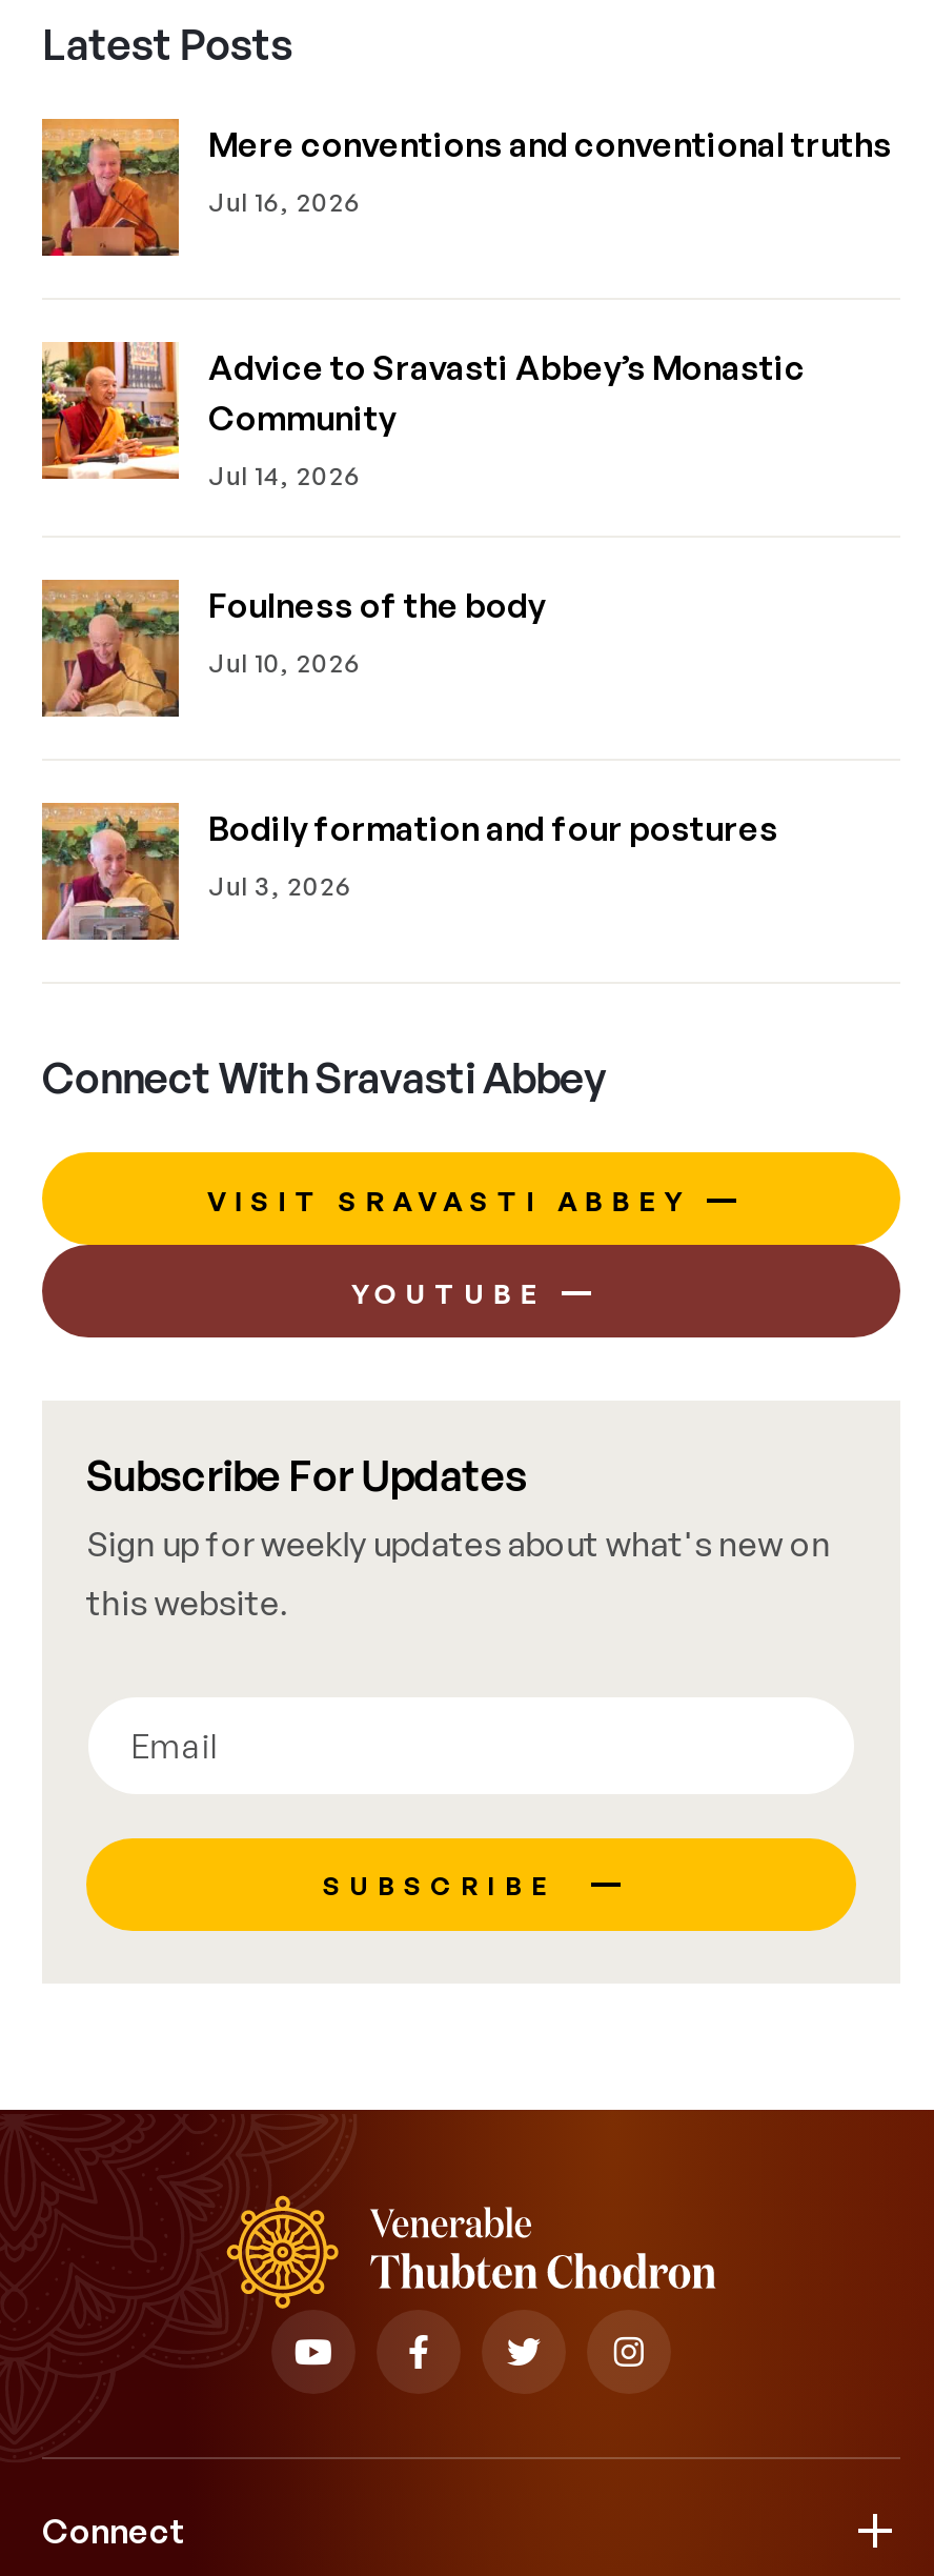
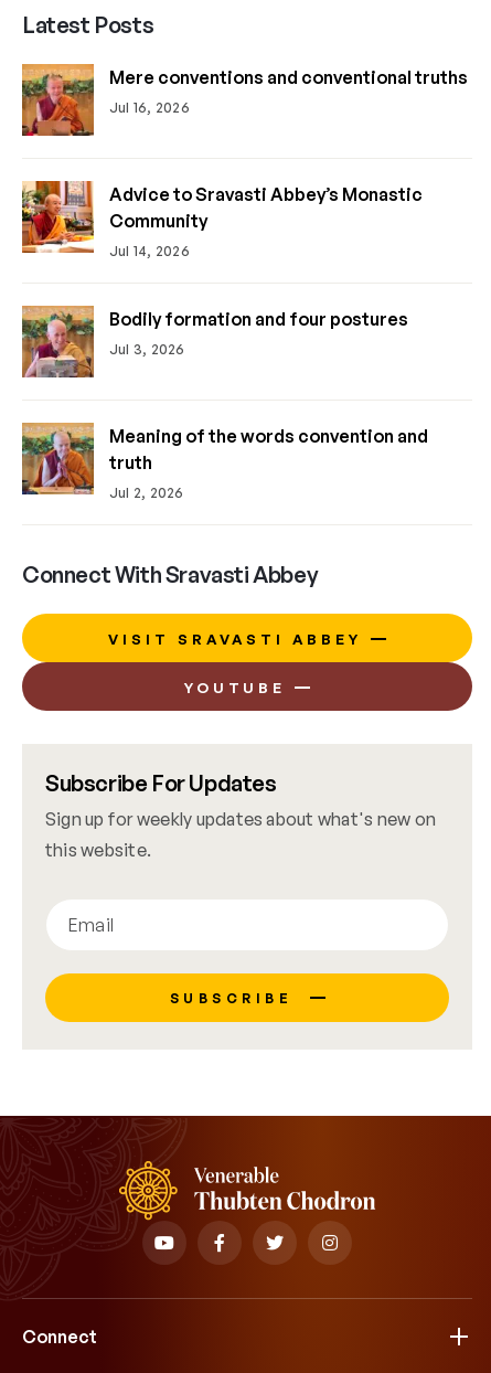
[44,584,545,717] [image] | Foulness of the body | Jul 10, 2026 -> none
moved [38,801,778,944] -> [20,305,408,380]: [image] | Bodily formation and four postures | Jul 3, 2026
none -> [21,422,428,502] [image] | Meaning of the words convention and | truth | Jul 2, 2026

